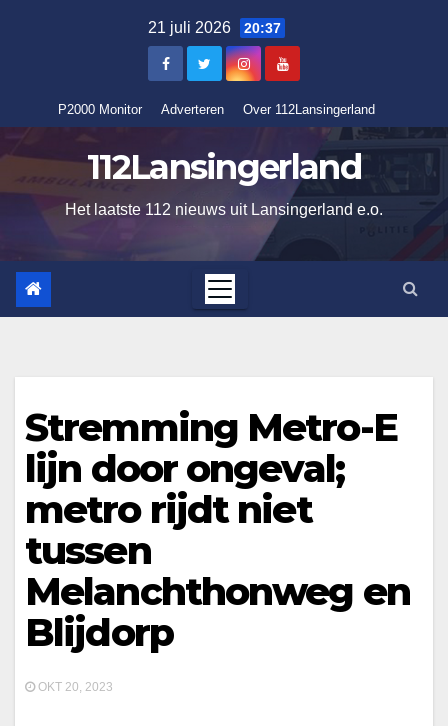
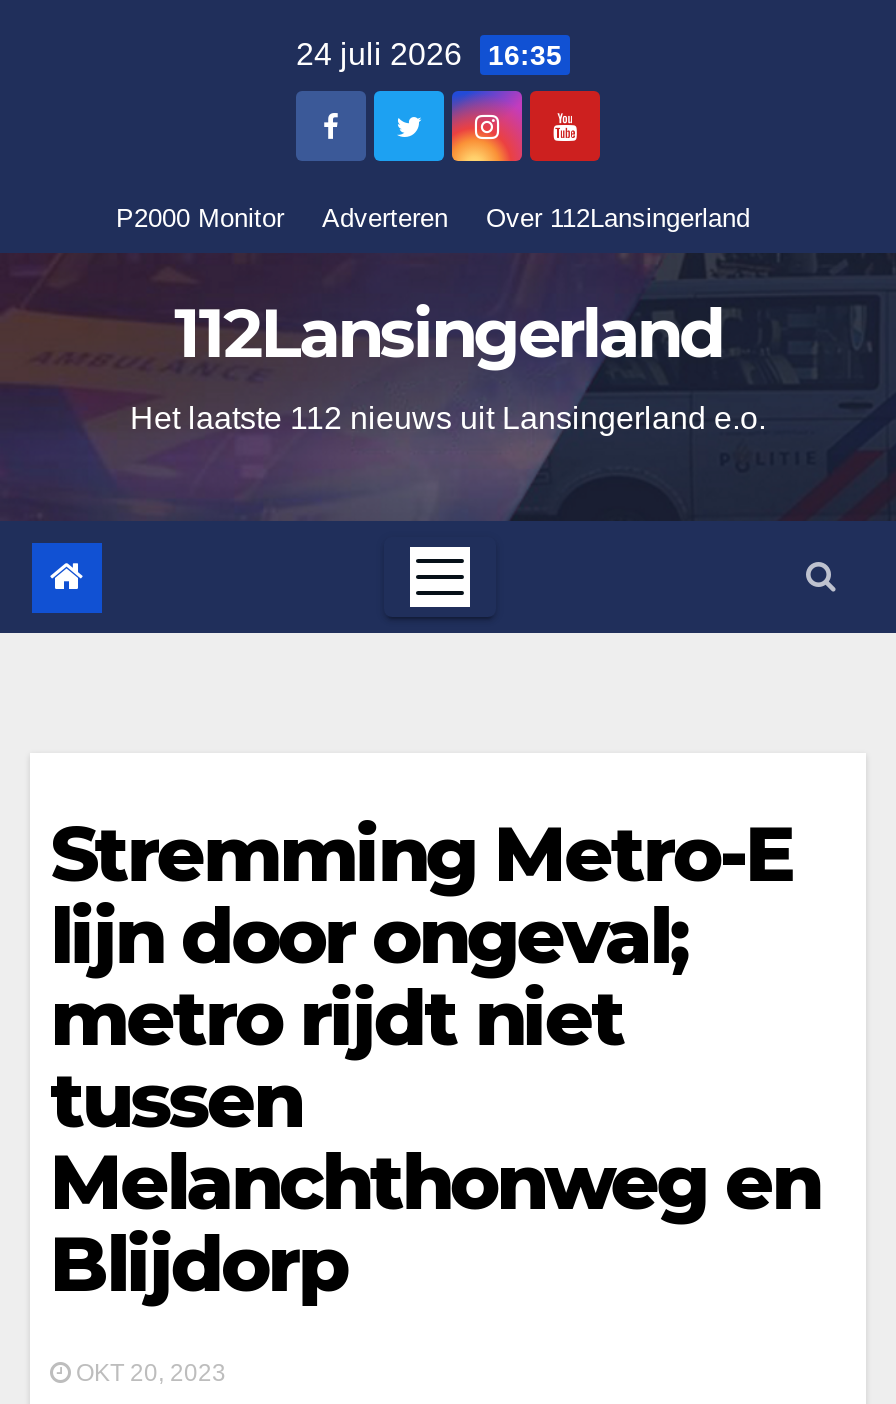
[148,19,281,36] 21 juli 2026 20:37 -> [296,37,562,71] 24 juli 2026 16:35

